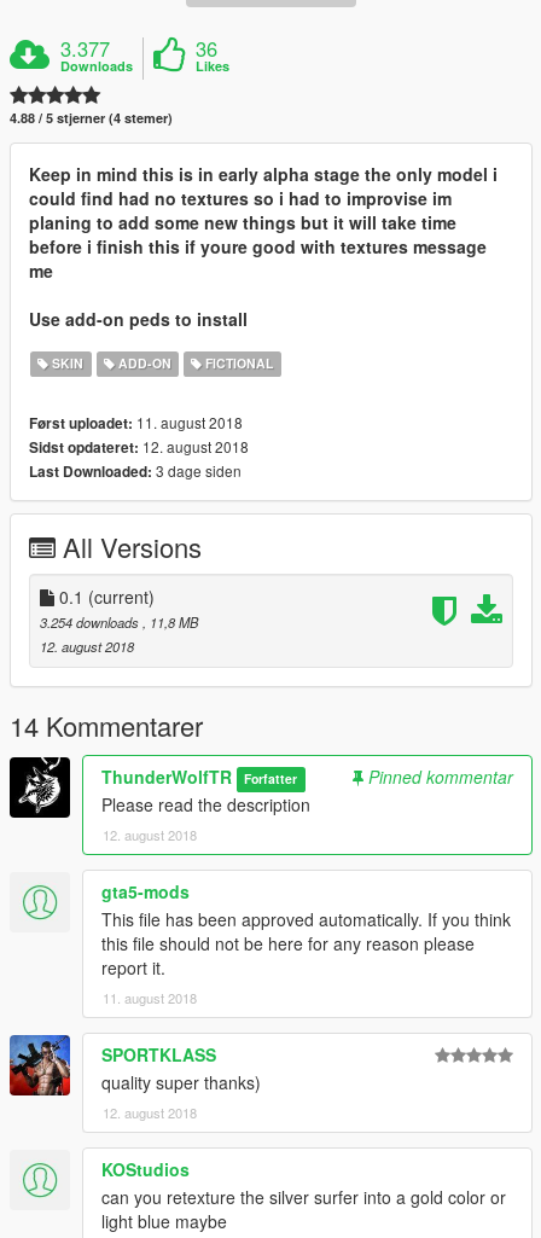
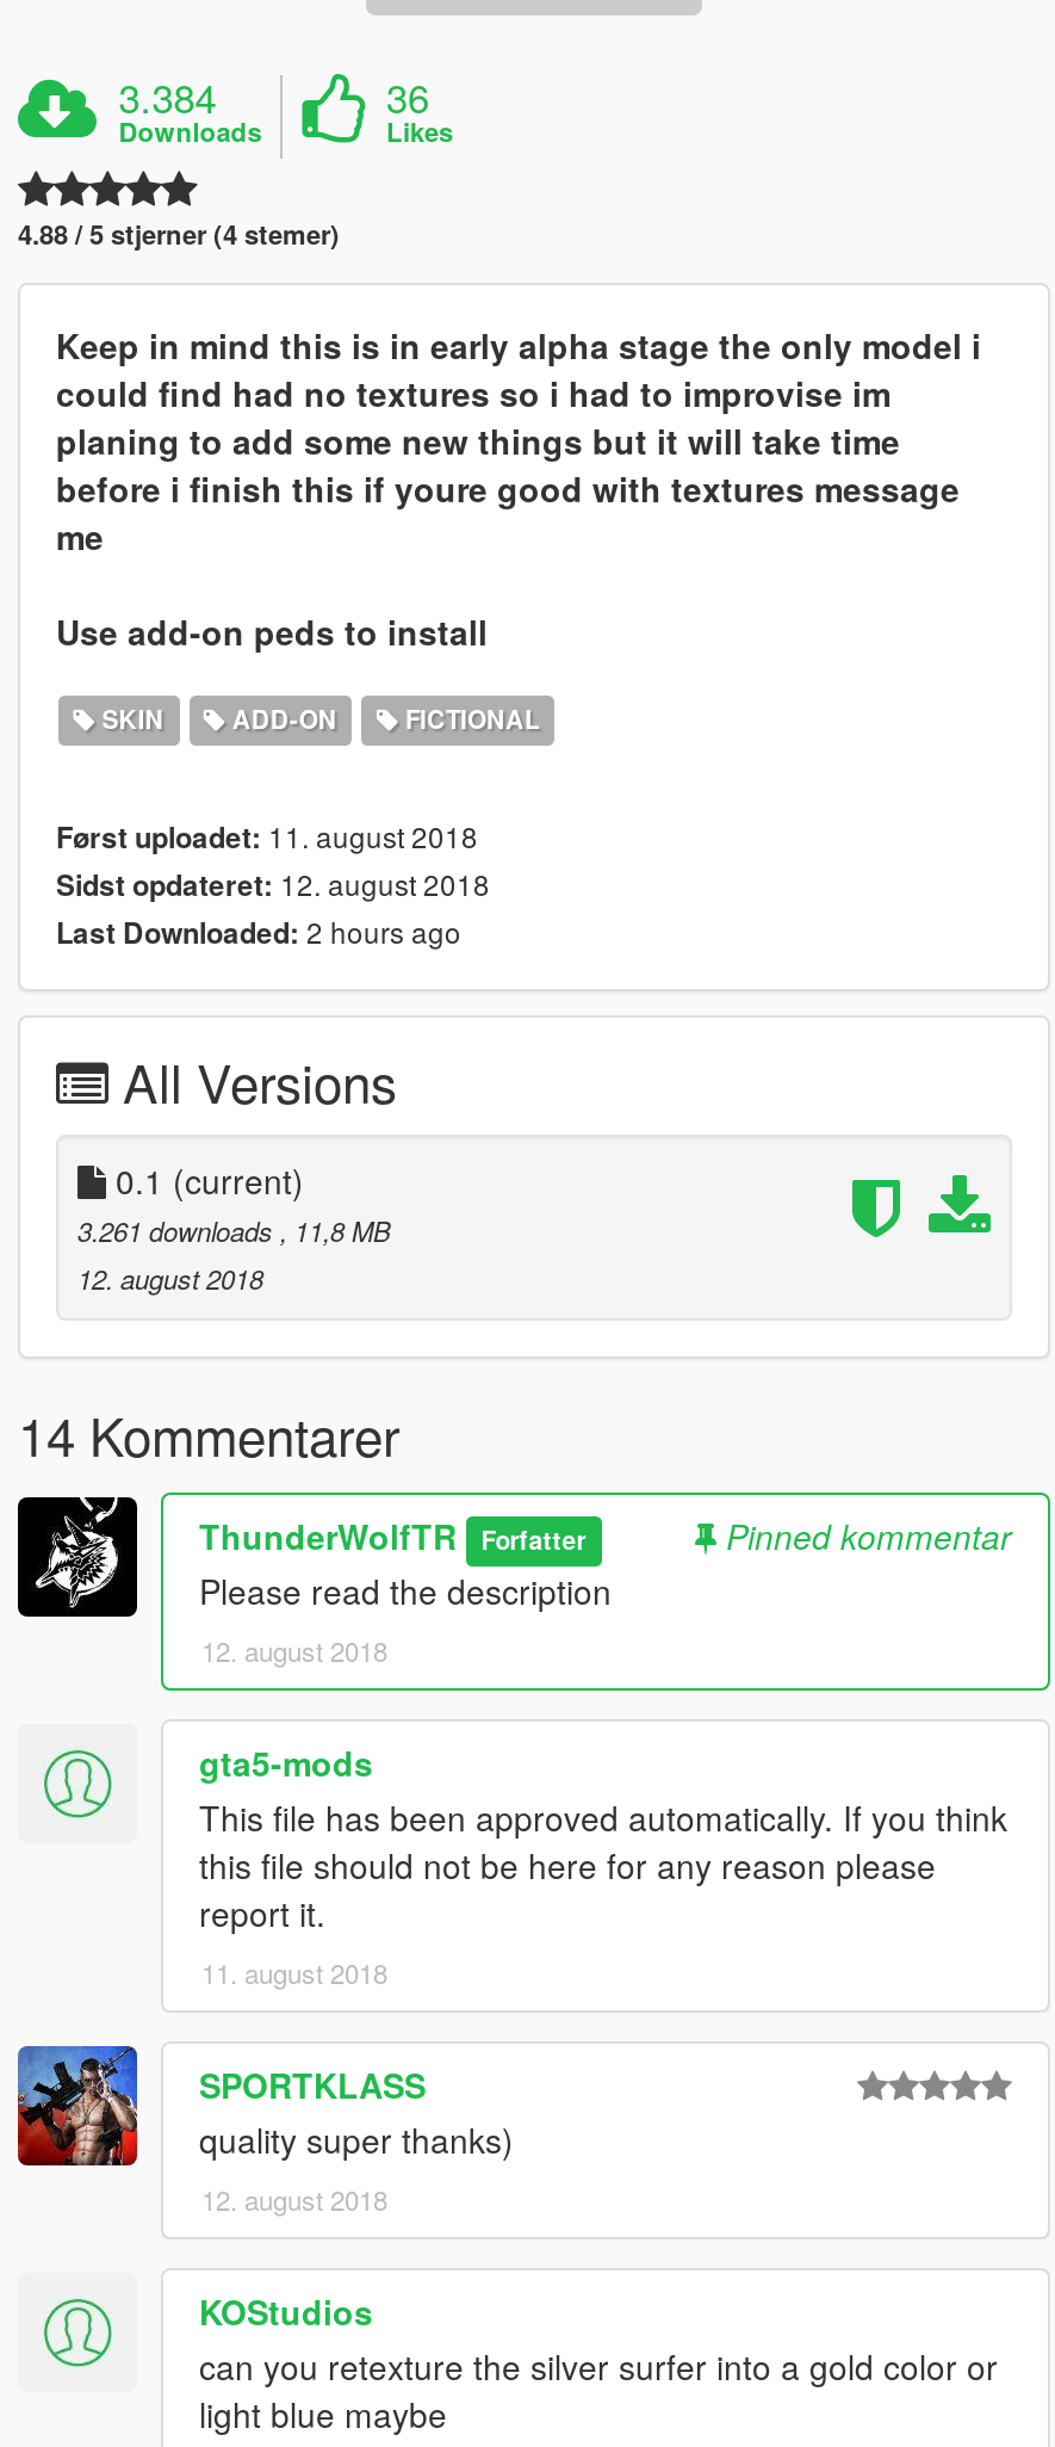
[61,34,110,63] 3.377 -> [118,69,216,126] 3.384
[29,461,242,482] Last Downloaded: 3 dage siden -> [56,911,461,954] Last Downloaded: 2 hours ago
[40,613,198,632] 3.254 downloads, 11,8 MB -> [77,1212,390,1250] 3.261 downloads, 11,8 MB

